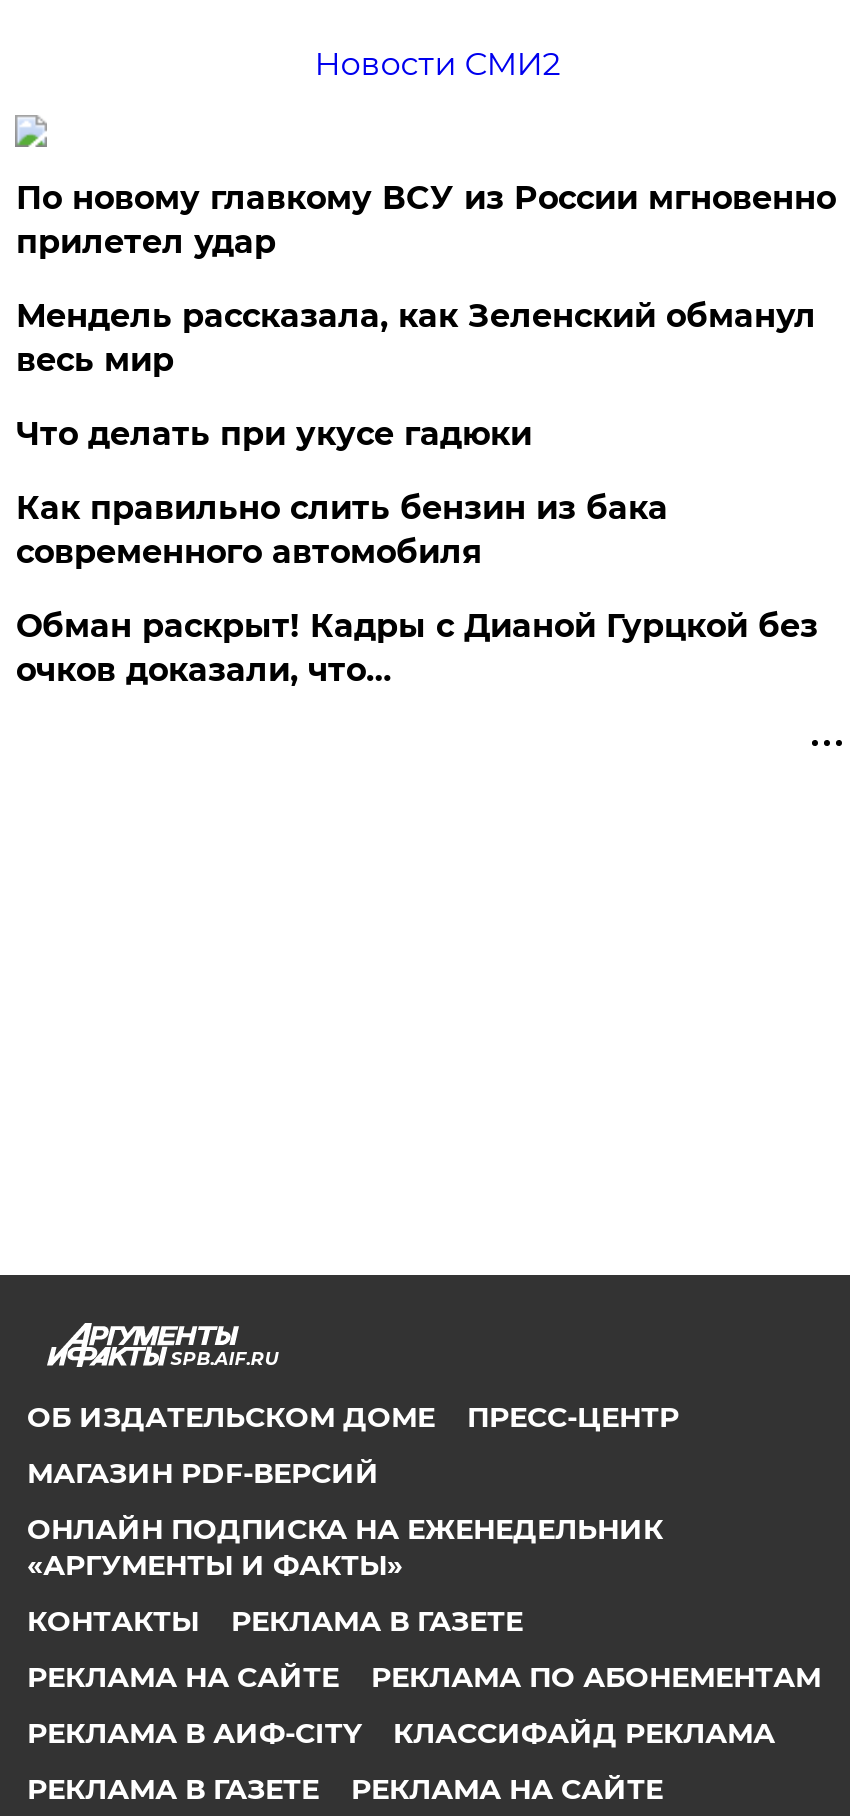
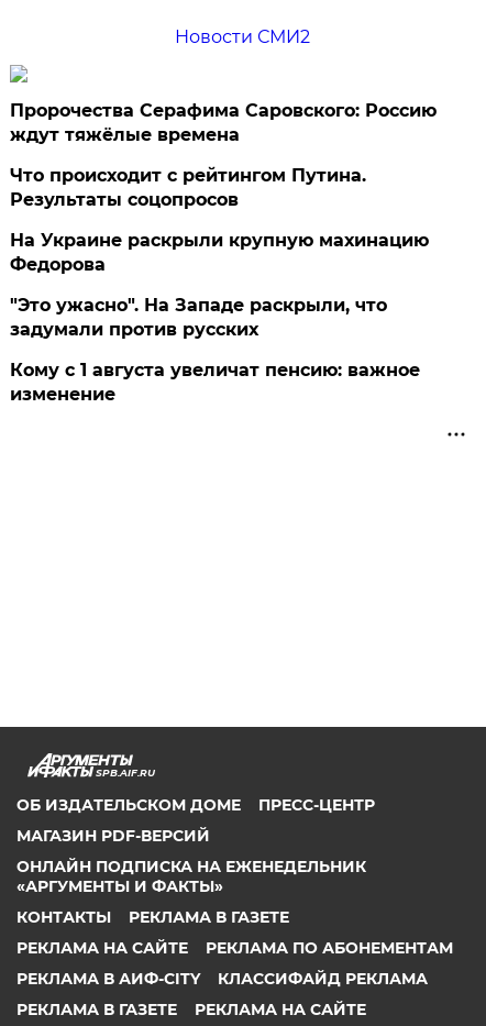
[16,179,836,261] По новому главкому ВСУ из России мгновенно | прилетел удар -> [10,100,437,145] Пророчества Серафима Саровского: Россию | ждут тяжёлые времена
[16,297,816,379] Мендель рассказала, как Зеленский обманул | весь мир -> [10,165,367,210] Что происходит с рейтингом Путина. | Результаты соцопросов
[16,415,532,453] Что делать при укусе гадюки -> [10,230,429,275] На Украине раскрыли крупную махинацию | Федорова
[16,489,668,571] Как правильно слить бензин из бака | современного автомобиля -> [10,295,387,340] "Это ужасно". На Западе раскрыли, что | задумали против русских
[16,607,818,689] Обман раскрыт! Кадры с Дианой Гурцкой без | очков доказали, что… -> [10,359,420,405] Кому с 1 августа увеличат пенсию: важное | изменение

